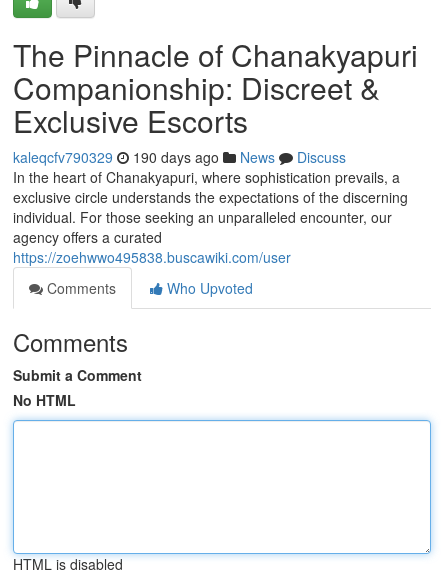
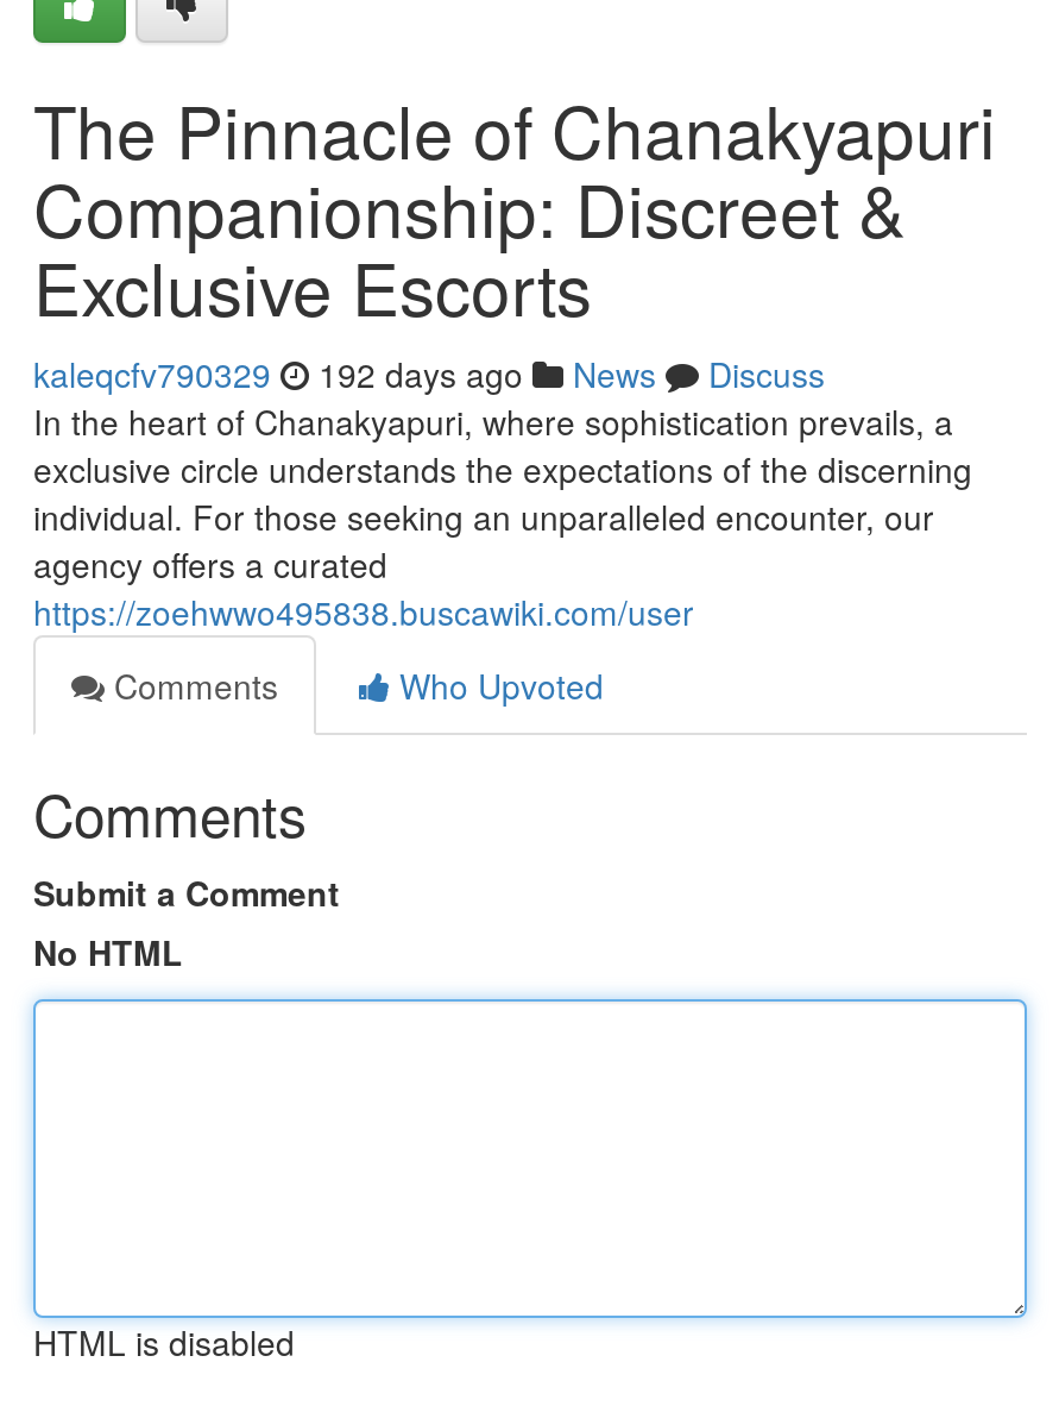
[13,147,346,167] kaleqcfv790329 190 days ago News Discuss -> [33,350,825,397] kaleqcfv790329 192 days ago News Discuss

